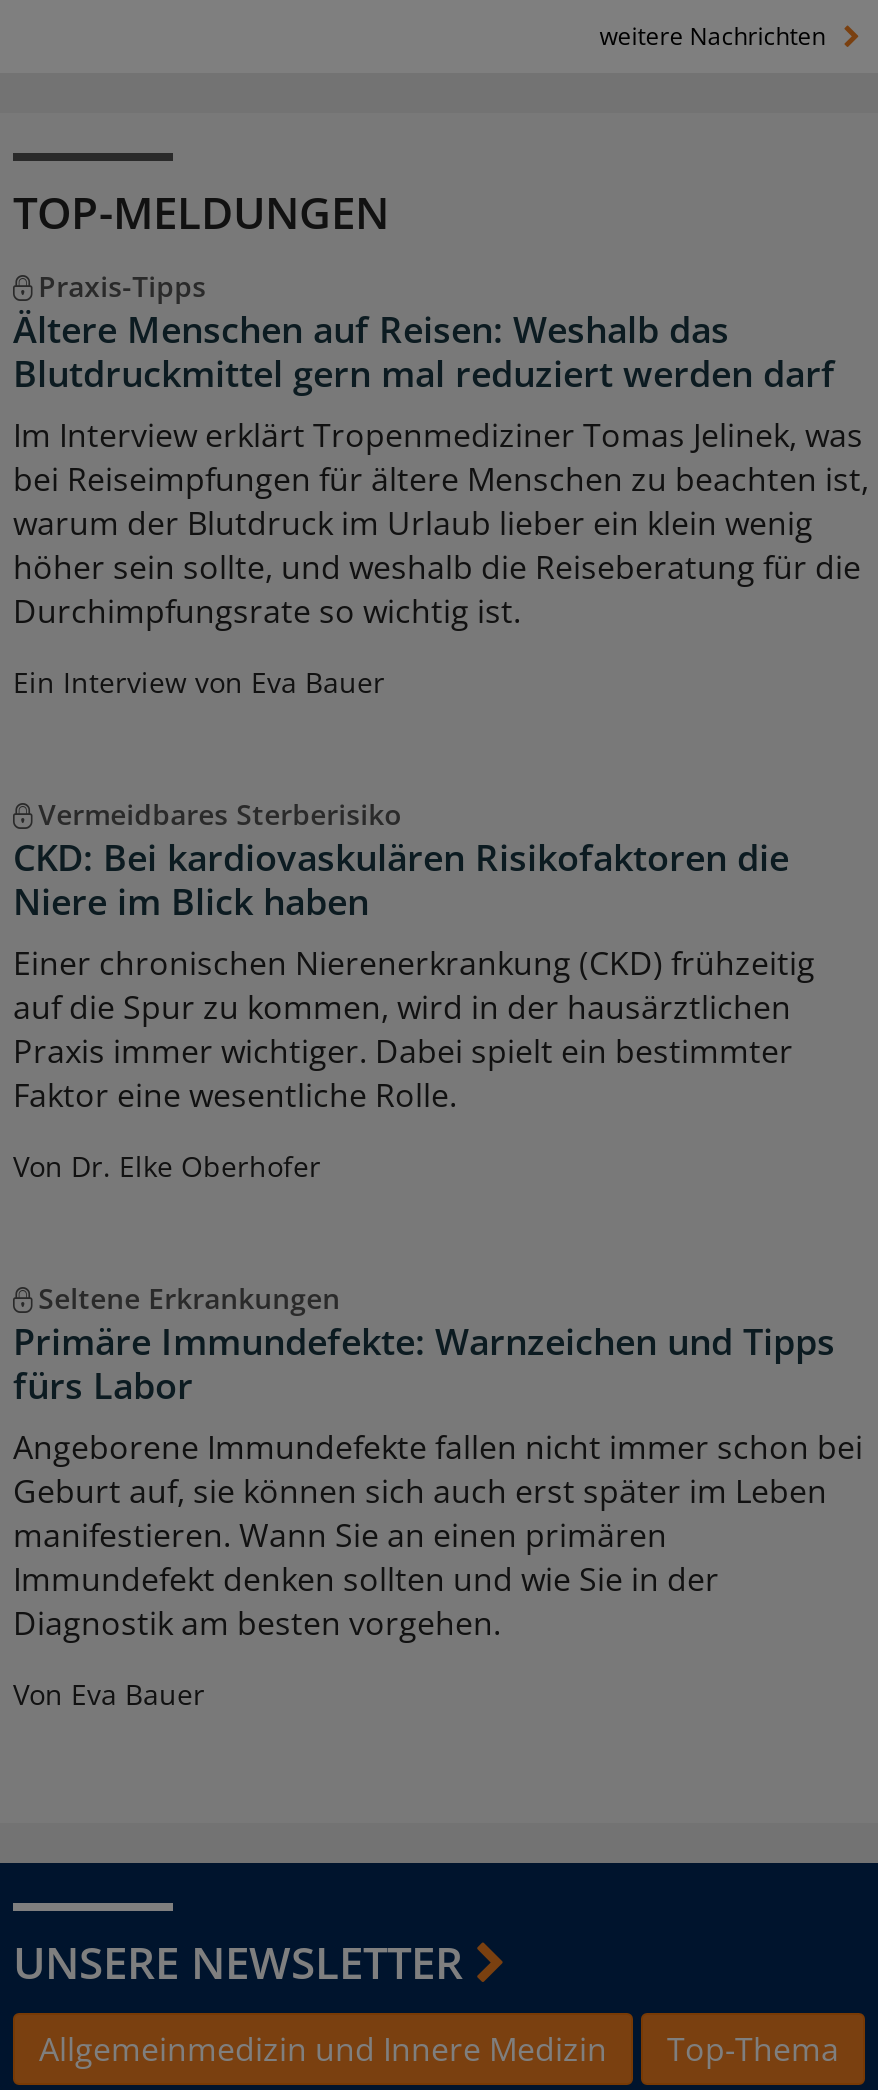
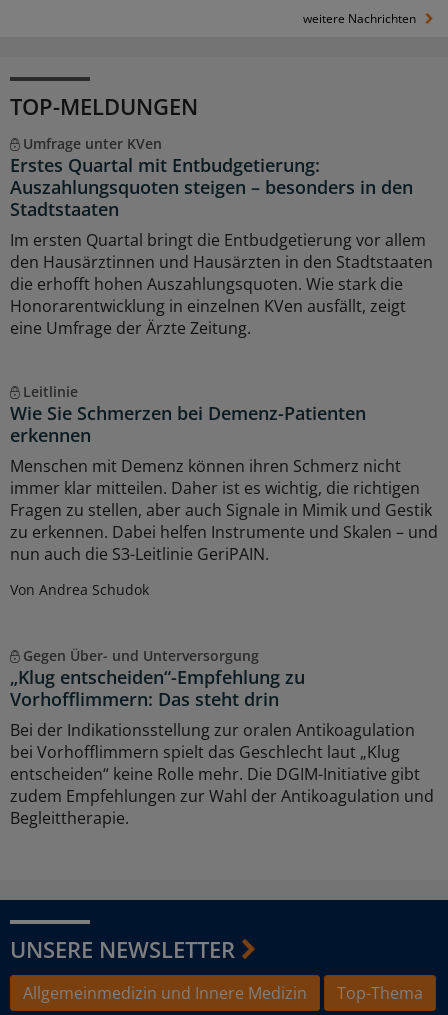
[13,267,869,1713] Praxis-Tipps | Ältere Menschen auf Reisen: Weshalb das | Blutdruckmittel gern mal reduziert werden darf | Im Interview erklärt Tropenmediziner Tomas Jelinek, was | bei Reiseimpfungen für ältere Menschen zu beachten ist, | warum der Blutdruck im Urlaub lieber ein klein wenig | höher sein sollte, und weshalb die Reiseberatung für die | Durchimpfungsrate so wichtig ist. | Ein Interview von Eva Bauer | Vermeidbares Sterberisiko | CKD: Bei kardiovaskulären Risikofaktoren die | Niere im Blick haben | Einer chronischen Nierenerkrankung (CKD) frühzeitig | auf die Spur zu kommen, wird in der hausärztlichen | Praxis immer wichtiger. Dabei spielt ein bestimmter | Faktor eine wesentliche Rolle. | Von Dr. Elke Oberhofer | Seltene Erkrankungen | Primäre Immundefekte: Warnzeichen und Tipps | fürs Labor | Angeborene Immundefekte fallen nicht immer schon bei | Geburt auf, sie können sich auch erst später im Leben | manifestieren. Wann Sie an einen primären | Immundefekt denken sollten und wie Sie in der | Diagnostik am besten vorgehen. | Von Eva Bauer -> [10,133,438,828] Umfrage unter KVen | Erstes Quartal mit Entbudgetierung: | Auszahlungsquoten steigen – besonders in den | Stadtstaaten | Im ersten Quartal bringt die Entbudgetierung vor allem | den Hausärztinnen und Hausärzten in den Stadtstaaten | die erhofft hohen Auszahlungsquoten. Wie stark die | Honorarentwicklung in einzelnen KVen ausfällt, zeigt | eine Umfrage der Ärzte Zeitung. | Leitlinie | Wie Sie Schmerzen bei Demenz-Patienten | erkennen | Menschen mit Demenz können ihren Schmerz nicht | immer klar mitteilen. Daher ist es wichtig, die richtigen | Fragen zu stellen, aber auch Signale in Mimik und Gestik | zu erkennen. Dabei helfen Instrumente und Skalen – und | nun auch die S3-Leitlinie GeriPAIN. | Von Andrea Schudok | Gegen Über- und Unterversorgung | „Klug entscheiden“-Empfehlung zu | Vorhofflimmern: Das steht drin | Bei der Indikationsstellung zur oralen Antikoagulation | bei Vorhofflimmern spielt das Geschlecht laut „Klug | entscheiden“ keine Rolle mehr. Die DGIM-Initiative gibt | zudem Empfehlungen zur Wahl der Antikoagulation und | Begleittherapie.

